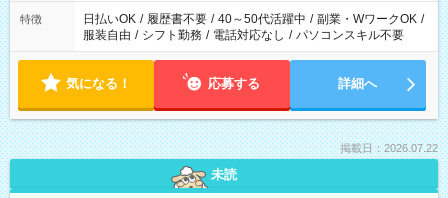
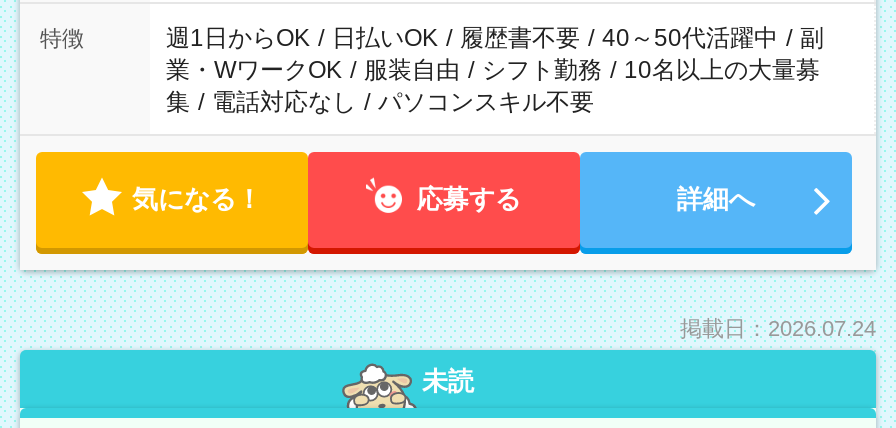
[83,12,424,42] 日払いOK / 履歴書不要 / 40～50代活躍中 / 副業・WワークOK / | 服装自由 / シフト勤務 / 電話対応なし / パソコンスキル不要 -> [166,24,824,116] 週1日からOK / 日払いOK / 履歴書不要 / 40～50代活躍中 / 副 | 業・WワークOK / 服装自由 / シフト勤務 / 10名以上の大量募 | 集 / 電話対応なし / パソコンスキル不要
[340,142,438,154] 掲載日：2026.07.22 -> [680,316,876,340] 掲載日：2026.07.24

